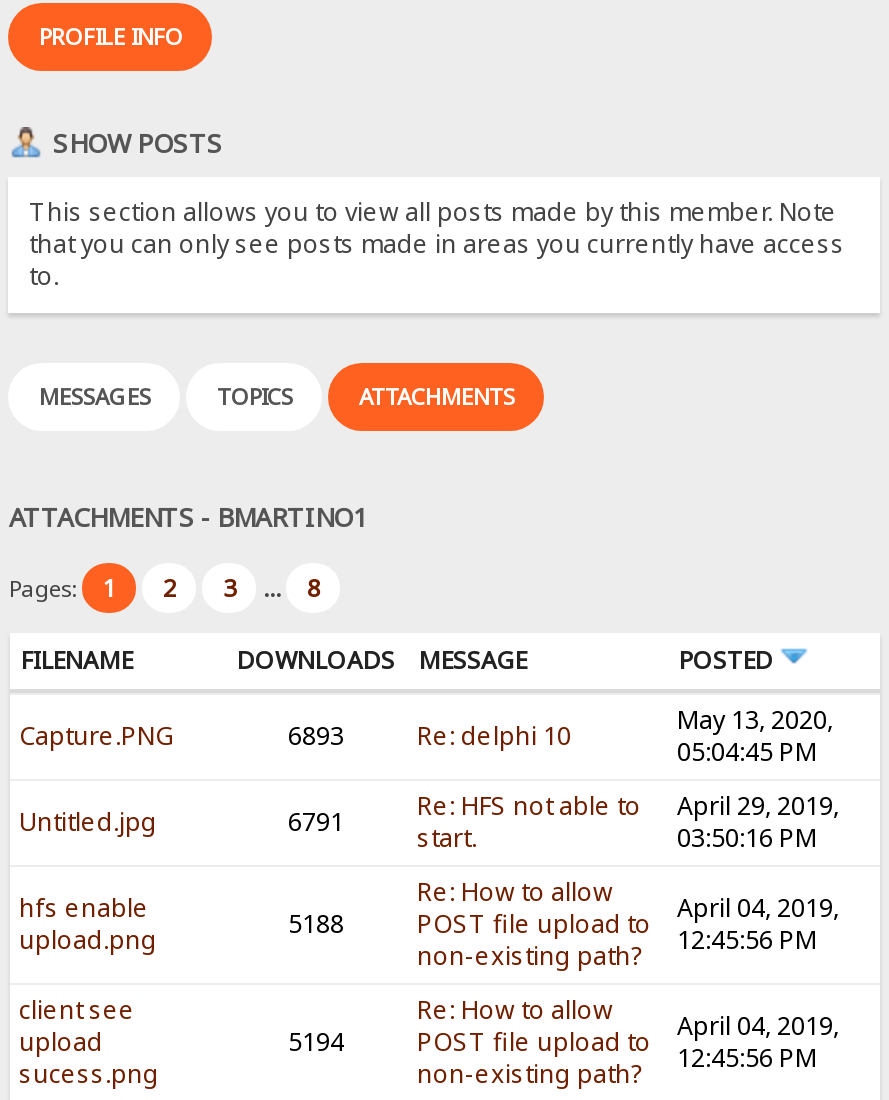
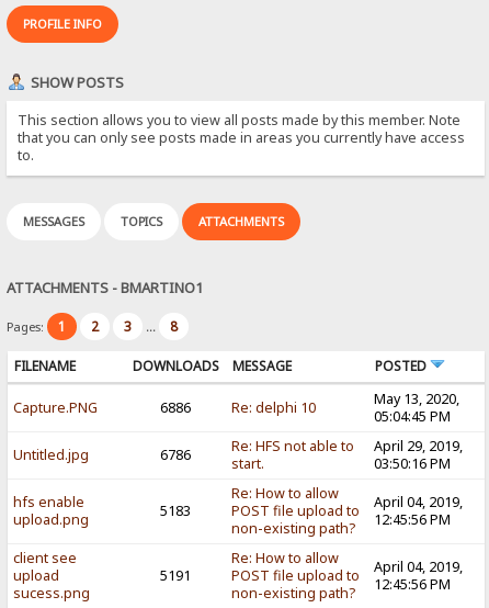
[288,718,344,752] 6893 -> [160,398,191,417] 6886
[288,804,344,838] 6791 -> [160,445,191,464] 6786
[288,906,344,940] 5188 -> [160,501,191,520] 5183
[288,1024,344,1058] 5194 -> [160,566,191,585] 5191

